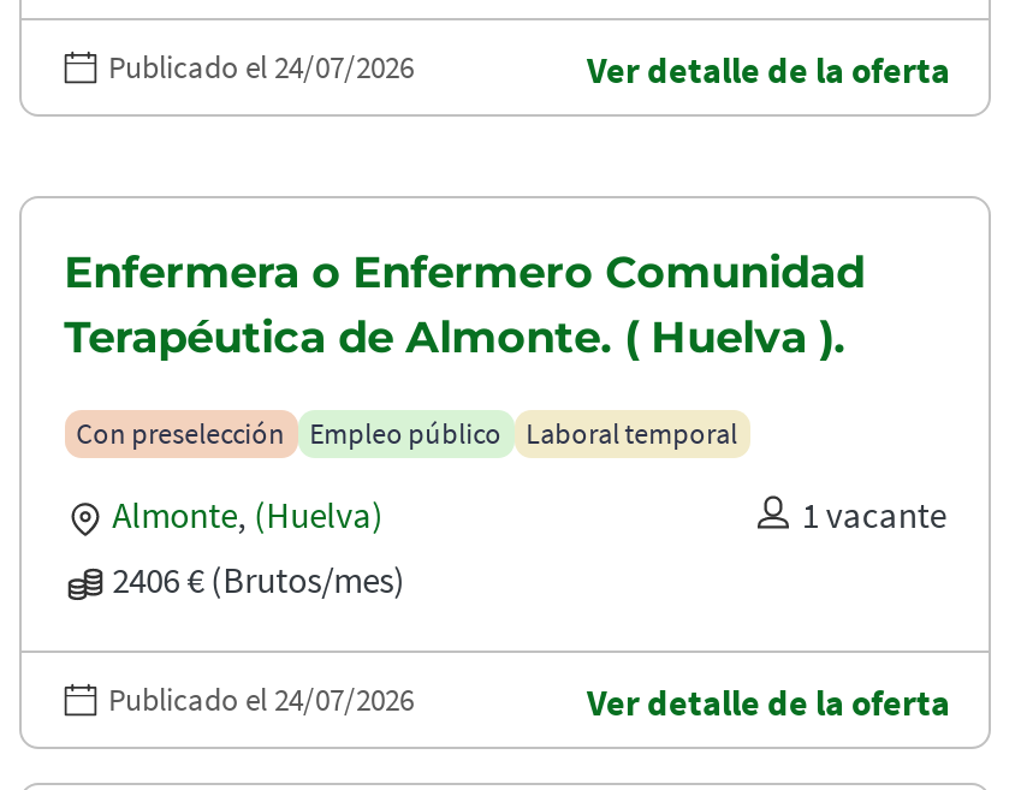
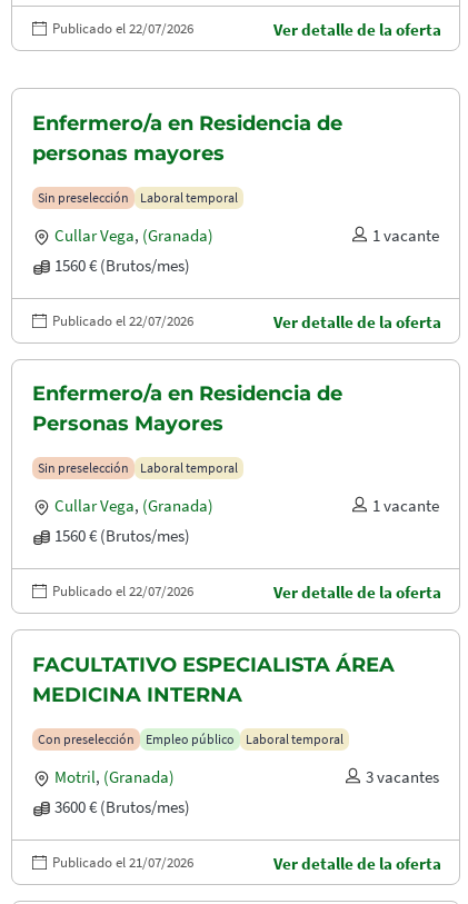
[108,46,414,87] Publicado el 24/07/2026 -> [52,19,193,38] Publicado el 22/07/2026
[64,246,865,364] Enfermera o Enfermero Comunidad | Terapéutica de Almonte. ( Huelva ). -> [32,111,441,707] Enfermero/a en Residencia de | personas mayores | Sin preselección | Laboral temporal | Cullar Vega, (Granada) | 1 vacante | 1560 € (Brutos/mes) | Publicado el 22/07/2026 | Ver detalle de la oferta | Enfermero/a en Residencia de | Personas Mayores | Sin preselección | Laboral temporal | Cullar Vega, (Granada) | 1 vacante | 1560 € (Brutos/mes) | Publicado el 22/07/2026 | Ver detalle de la oferta | FACULTATIVO ESPECIALISTA ÁREA | MEDICINA INTERNA
[112,491,946,602] Almonte, (Huelva) | 1 vacante | 2406 € (Brutos/mes) -> [54,766,440,817] Motril, (Granada) | 3 vacantes | 3600 € (Brutos/mes)
[108,679,414,720] Publicado el 24/07/2026 -> [52,853,193,872] Publicado el 21/07/2026

